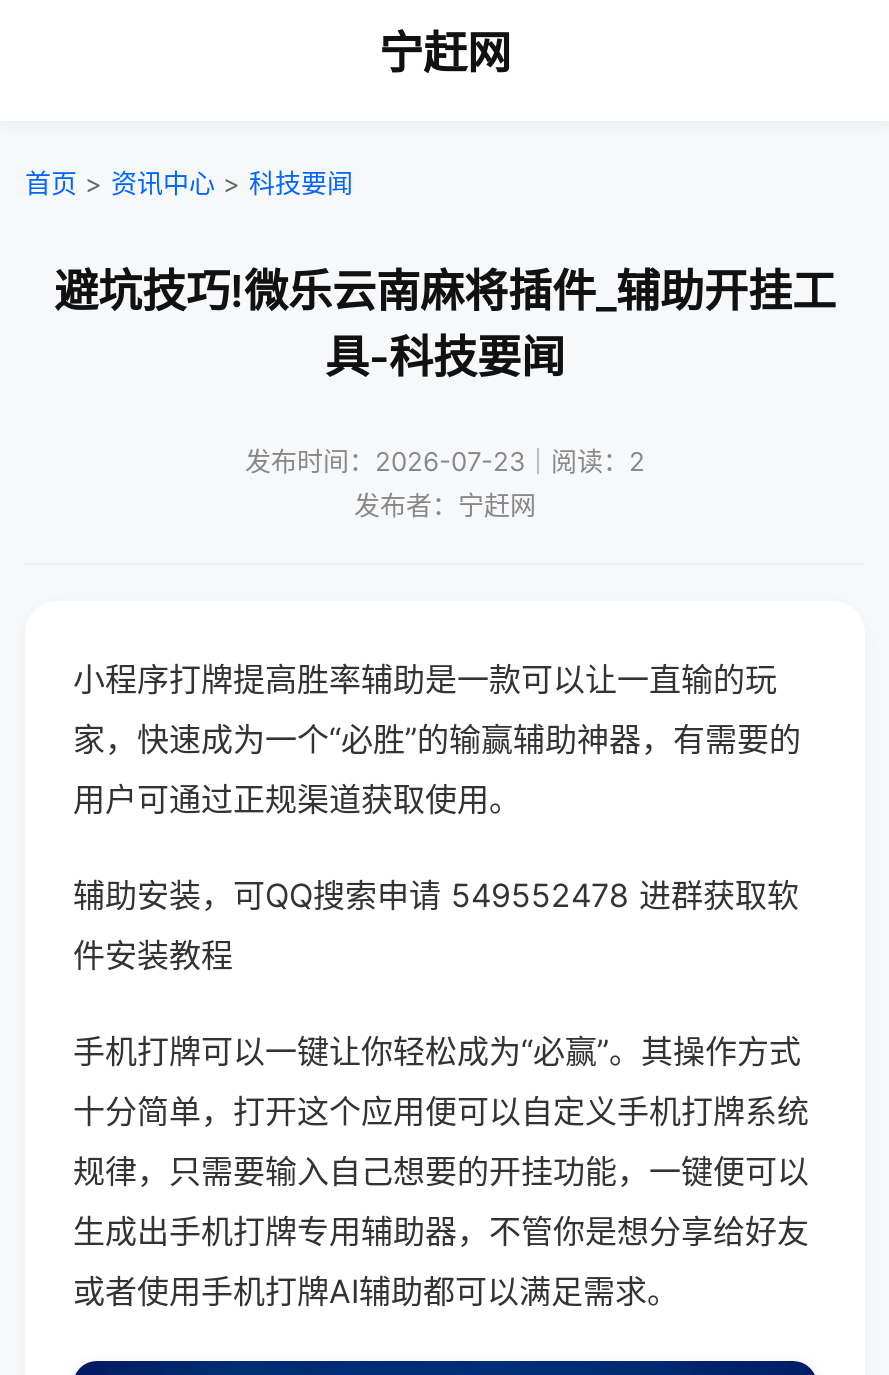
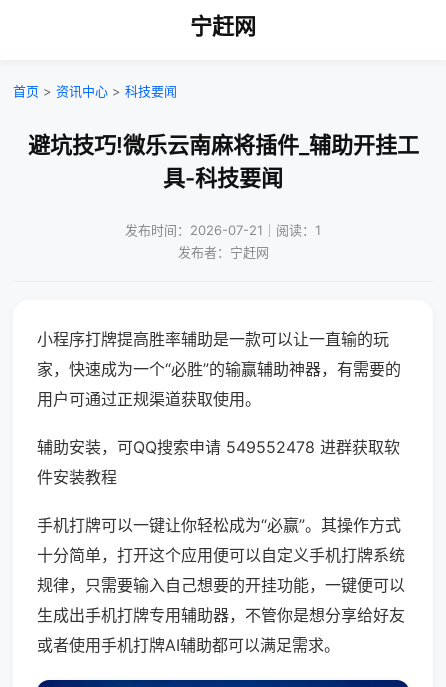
[245,445,645,477] 发布时间：2026-07-23｜阅读：2 -> [125,222,321,238] 发布时间：2026-07-21｜阅读：1

